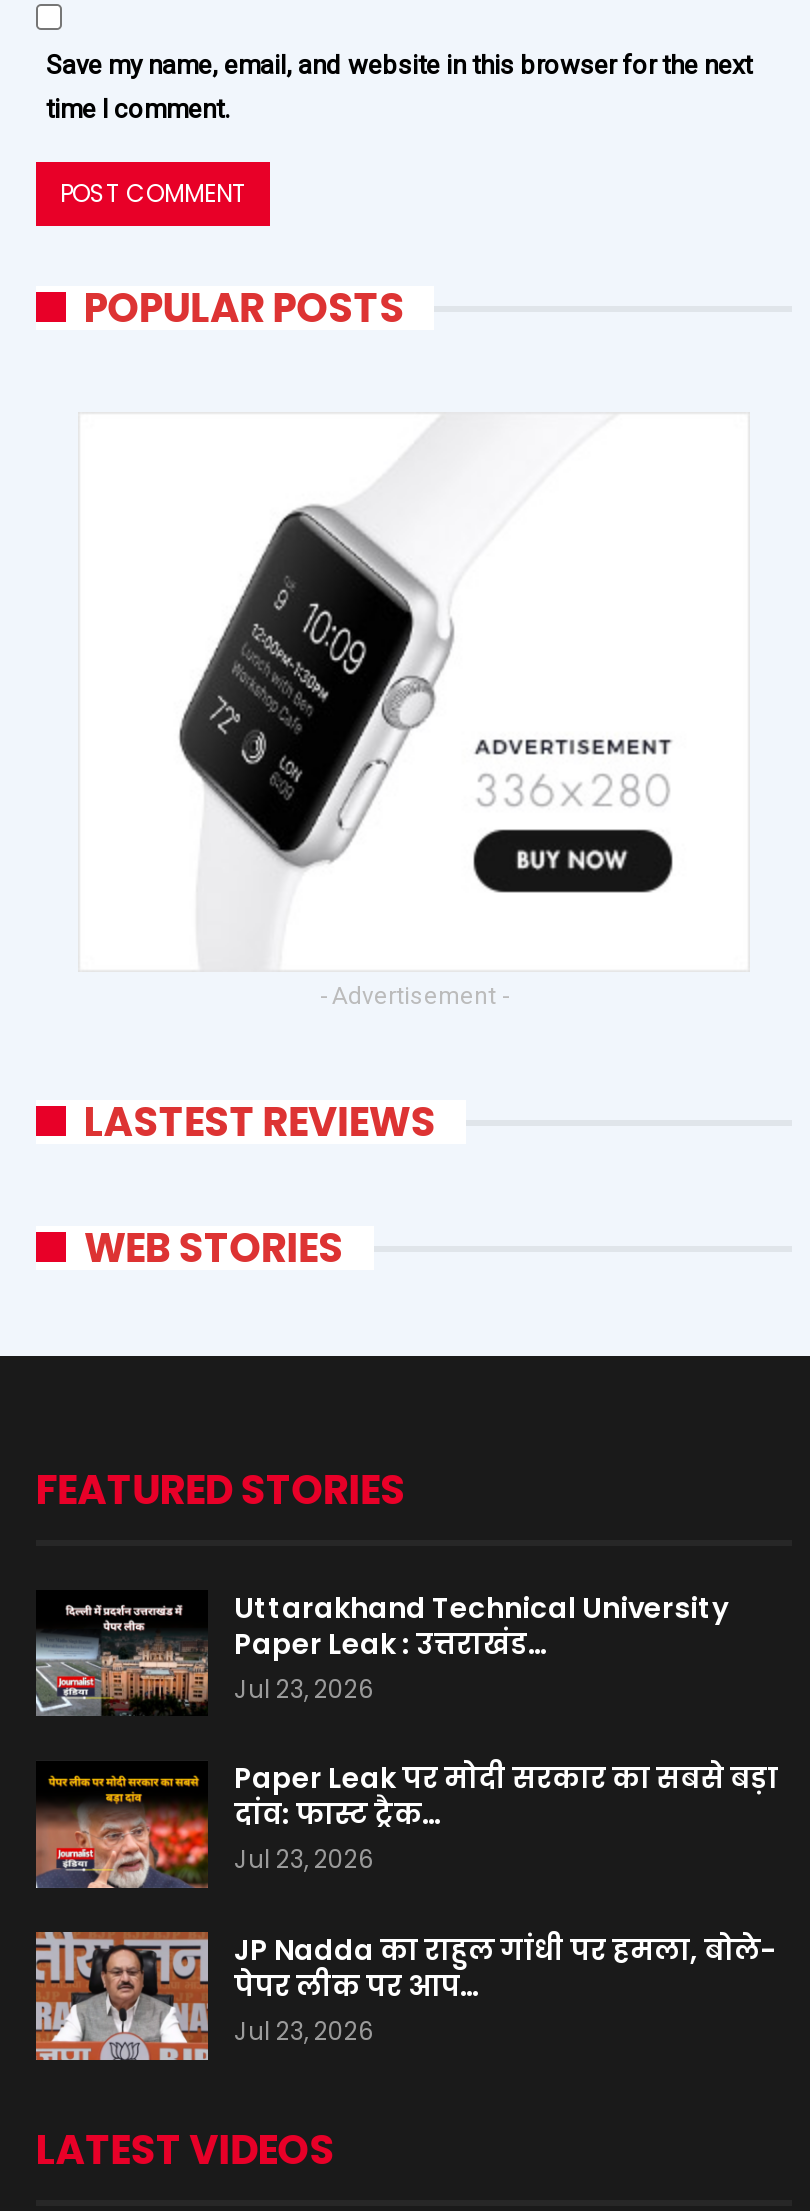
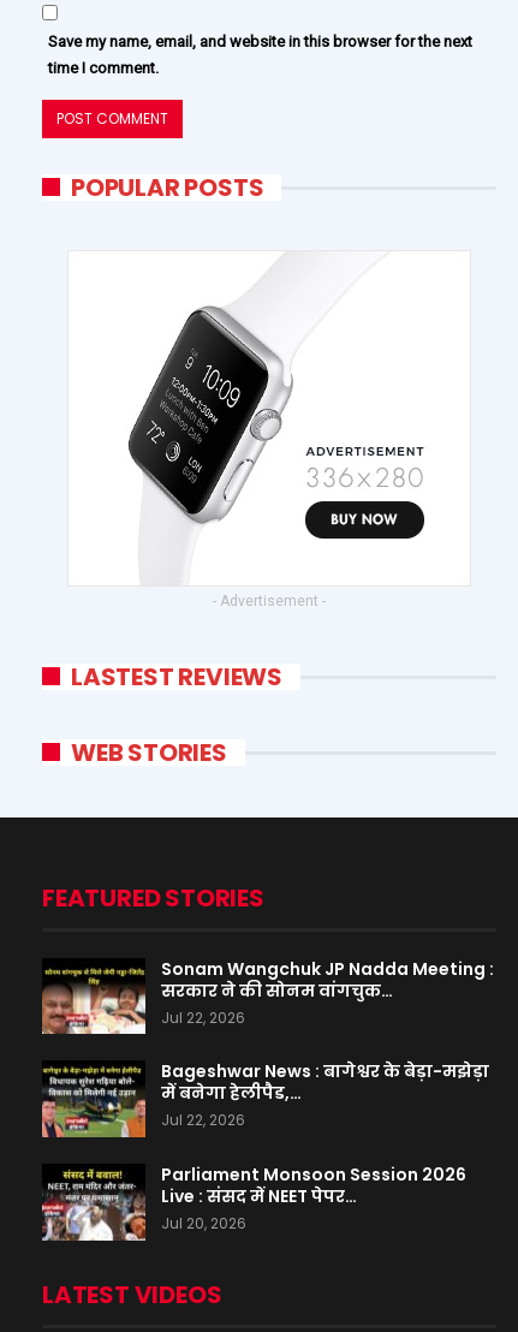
[34,1588,728,1716] [image] | Uttarakhand Technical University | Paper Leak : उत्तराखंड… | Jul 23, 2026 -> [42,957,494,1035] [image] | Sonam Wangchuk JP Nadda Meeting : | सरकार ने की सोनम वांगचुक… | Jul 22, 2026
[36,1759,778,1890] [image] | Paper Leak पर मोदी सरकार का सबसे बड़ा | दांव: फास्ट ट्रैक… | Jul 23, 2026 -> [42,1060,489,1138] [image] | Bageshwar News : बागेश्वर के बेड़ा-मझेड़ा | में बनेगा हेलीपैड,… | Jul 22, 2026
[34,1930,776,2062] [image] | JP Nadda का राहुल गांधी पर हमला, बोले- | पेपर लीक पर आप… | Jul 23, 2026 -> [42,1163,466,1242] [image] | Parliament Monsoon Session 2026 | Live : संसद में NEET पेपर… | Jul 20, 2026

